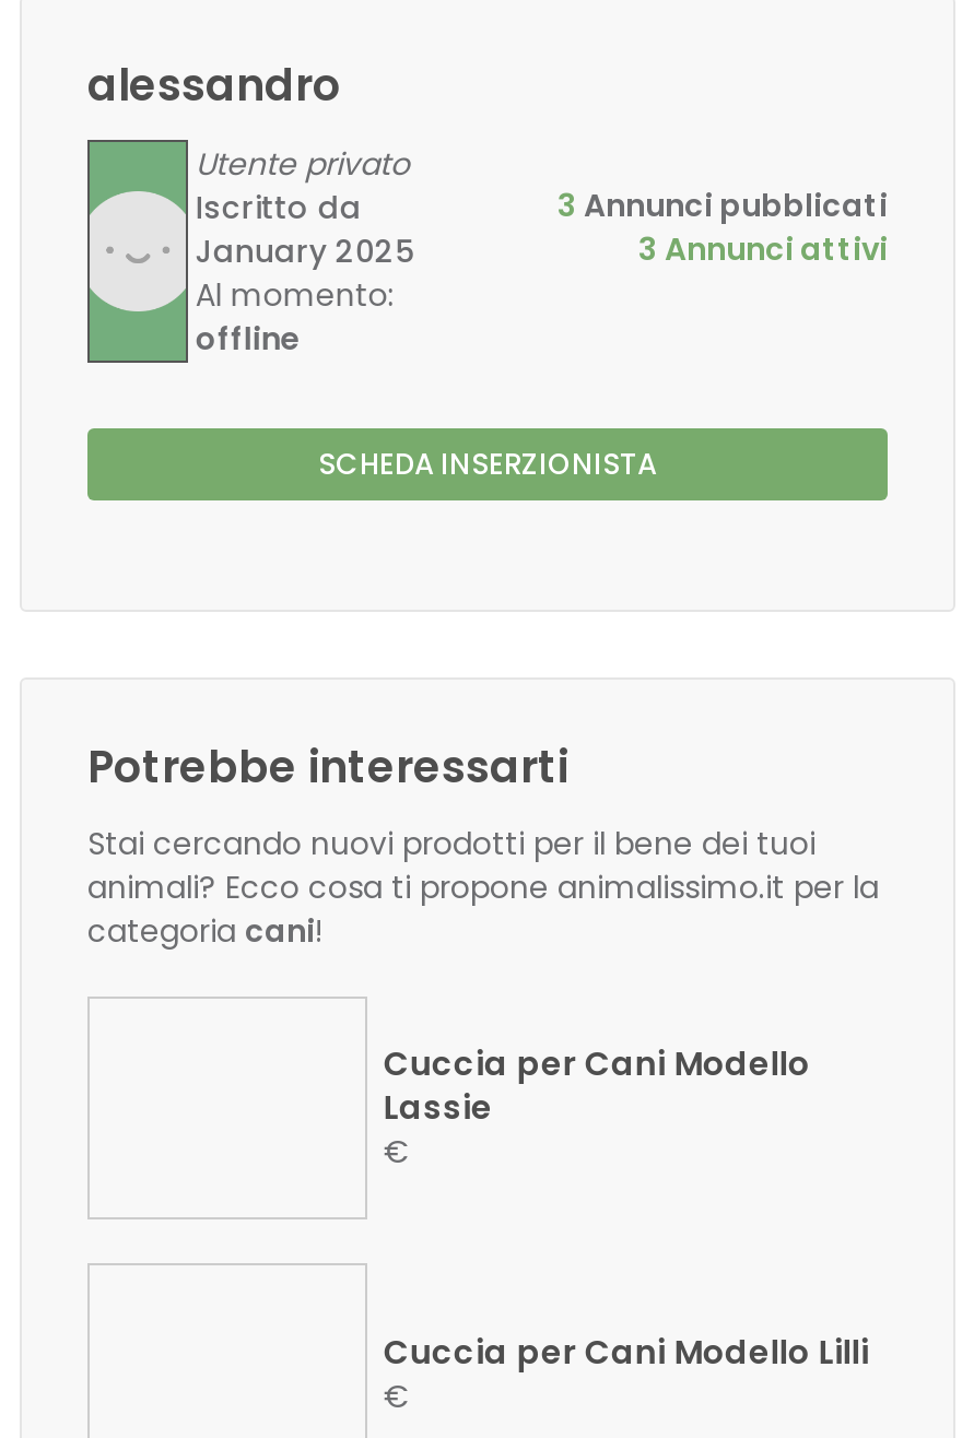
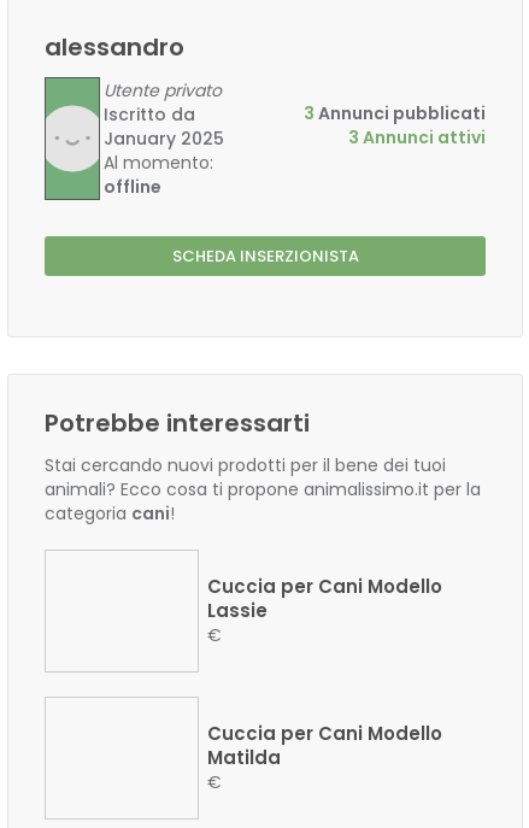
[383,1329,869,1375] Cuccia per Cani Modello Lilli -> [208,721,443,770] Cuccia per Cani Modello | Matilda

